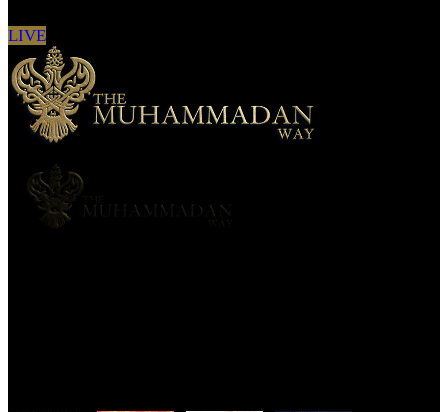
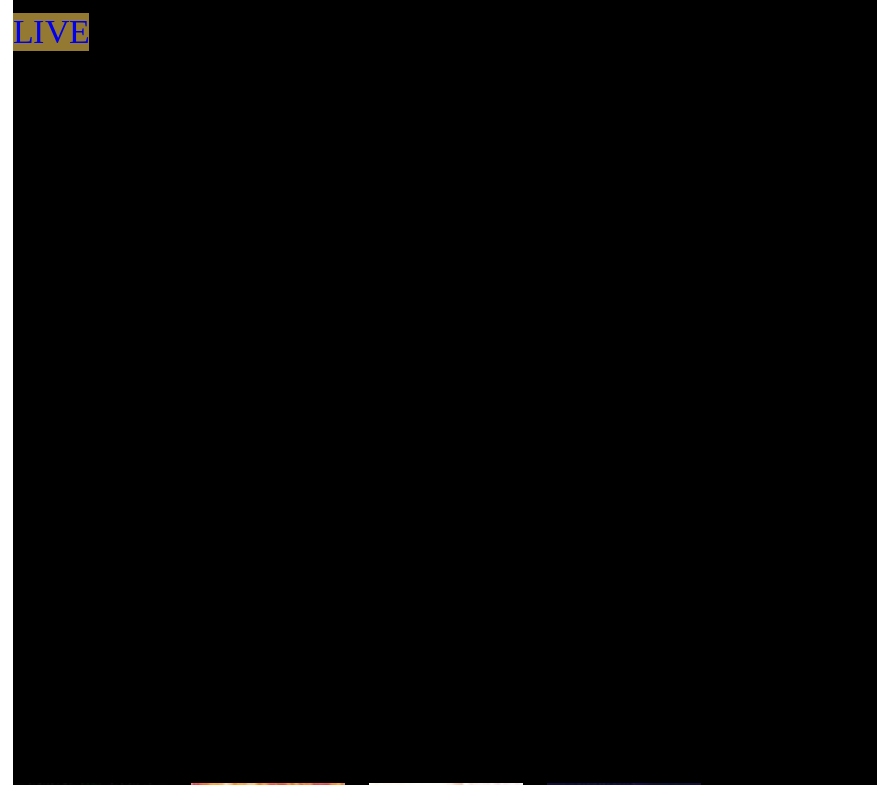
[11,46,314,143] [image] -> none

